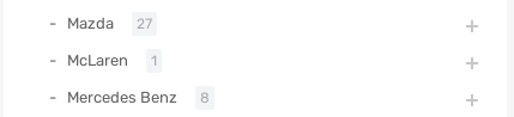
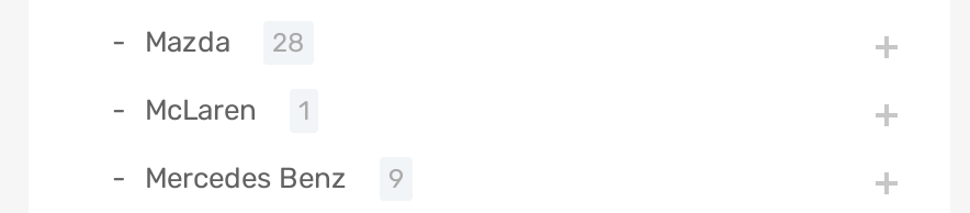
[67,15,152,32] Mazda 27 -> [145,26,305,59] Mazda 28
[67,89,210,106] Mercedes Benz 8 -> [145,162,404,195] Mercedes Benz 9

